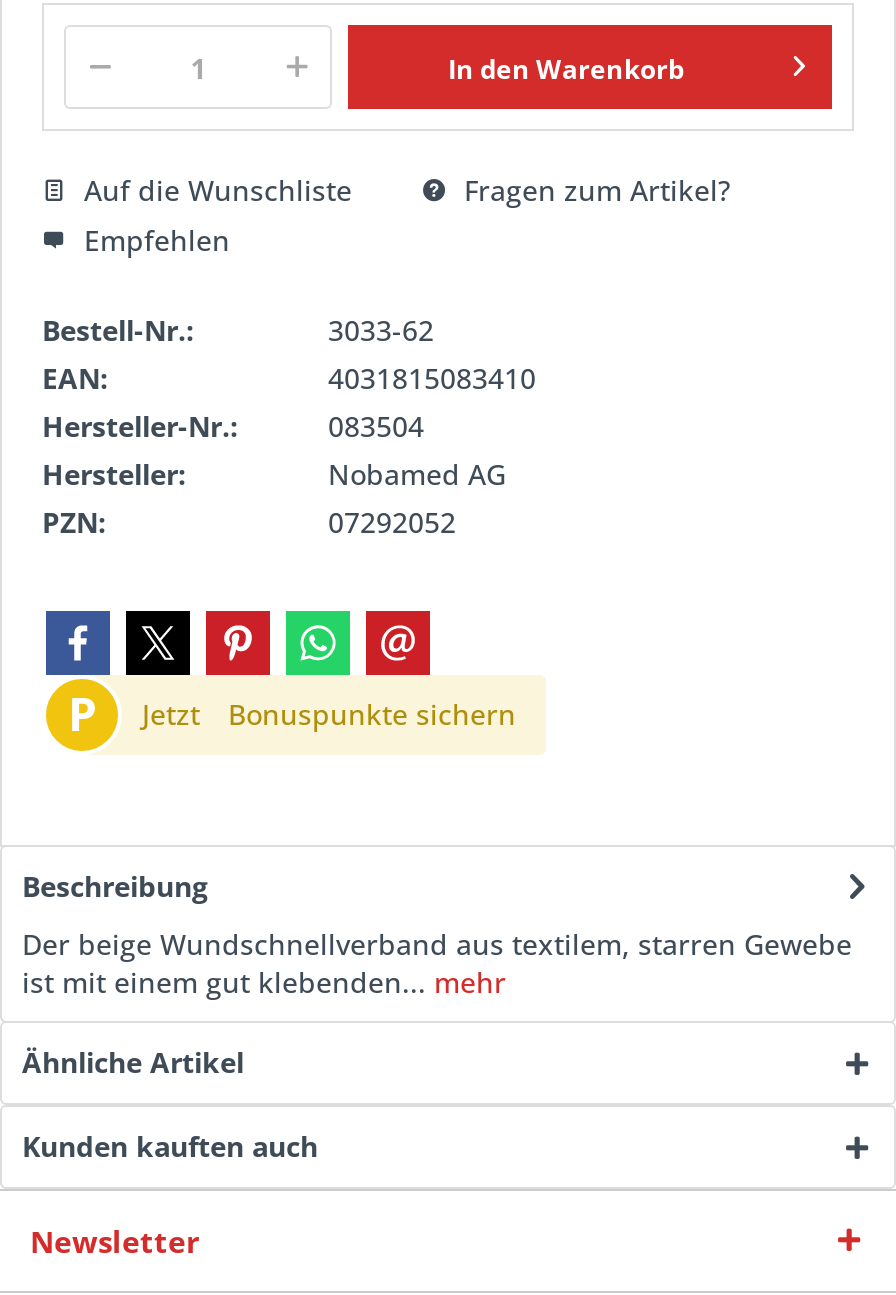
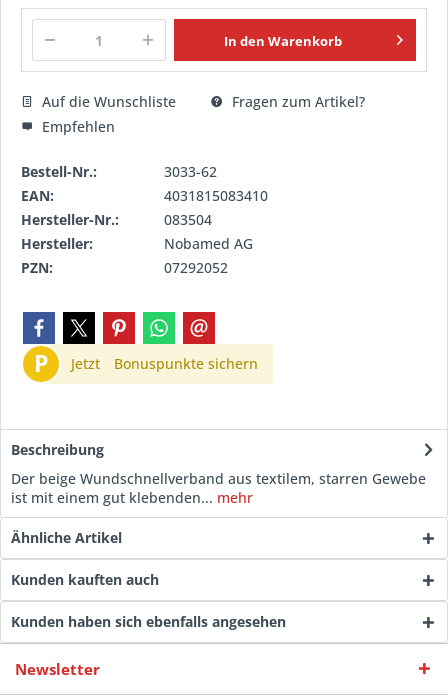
none -> [11,612,286,631] Kunden haben sich ebenfalls angesehen

